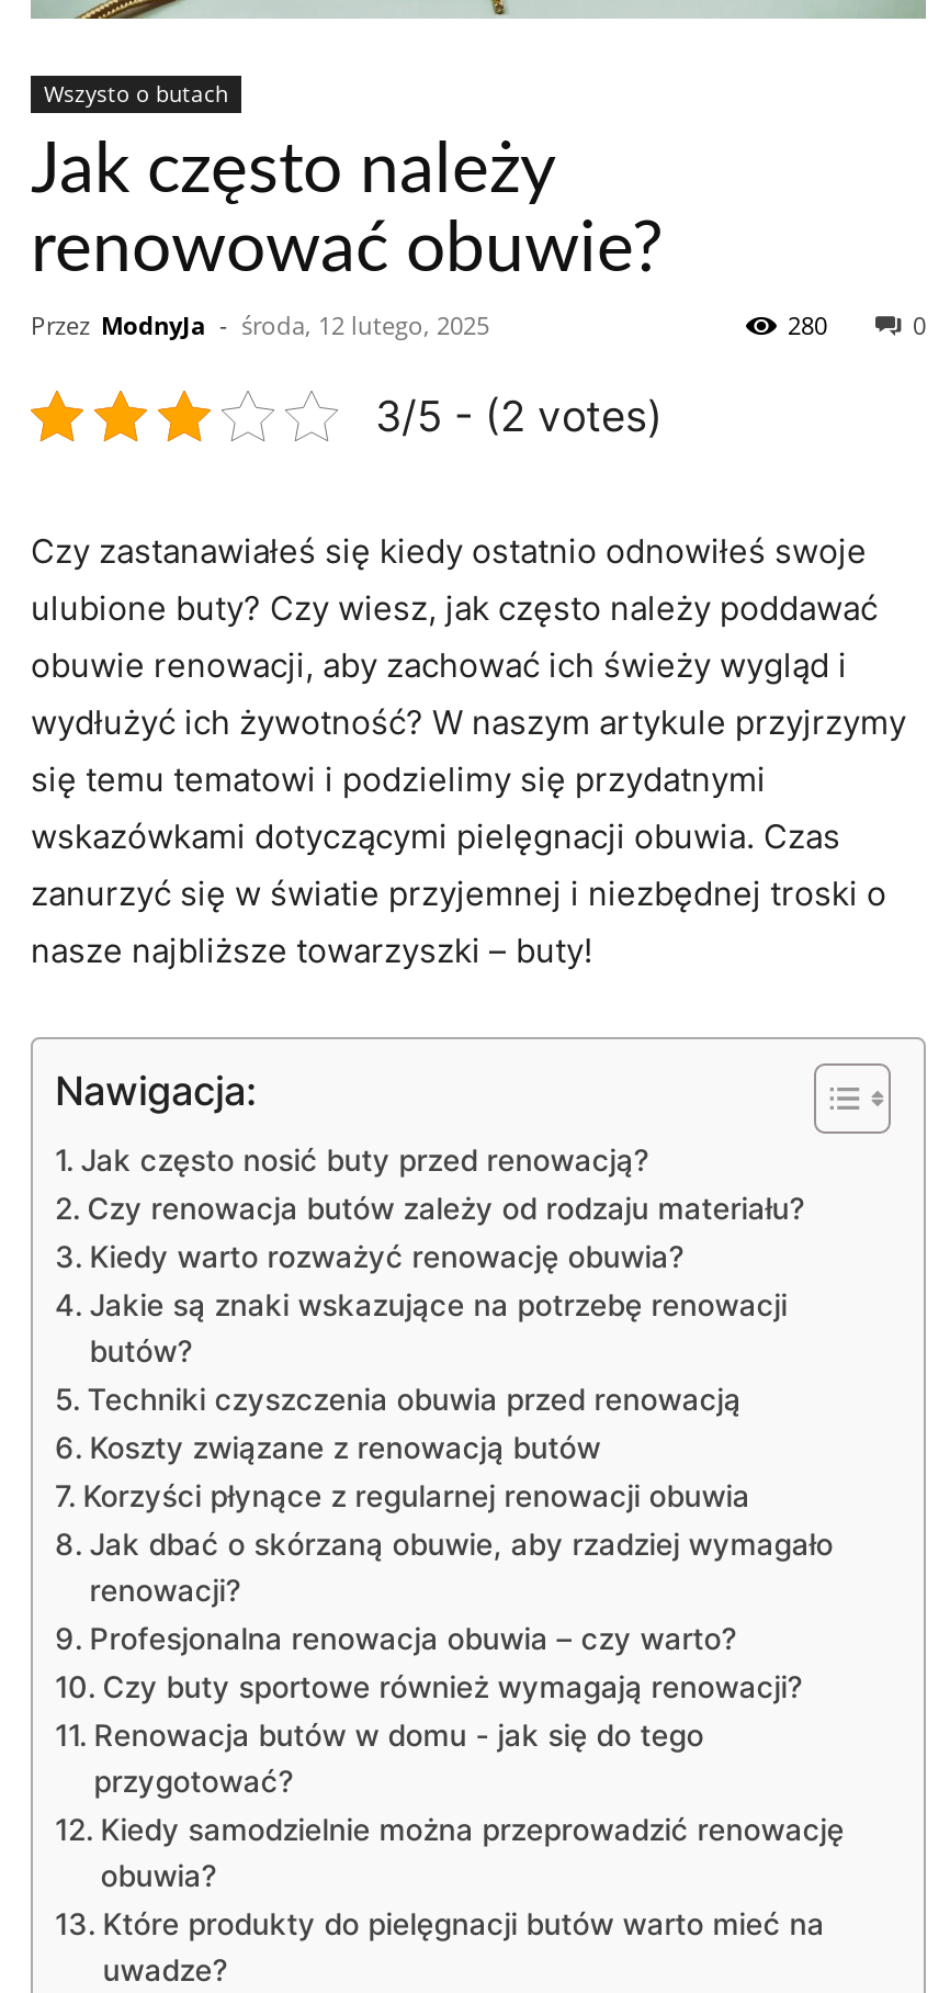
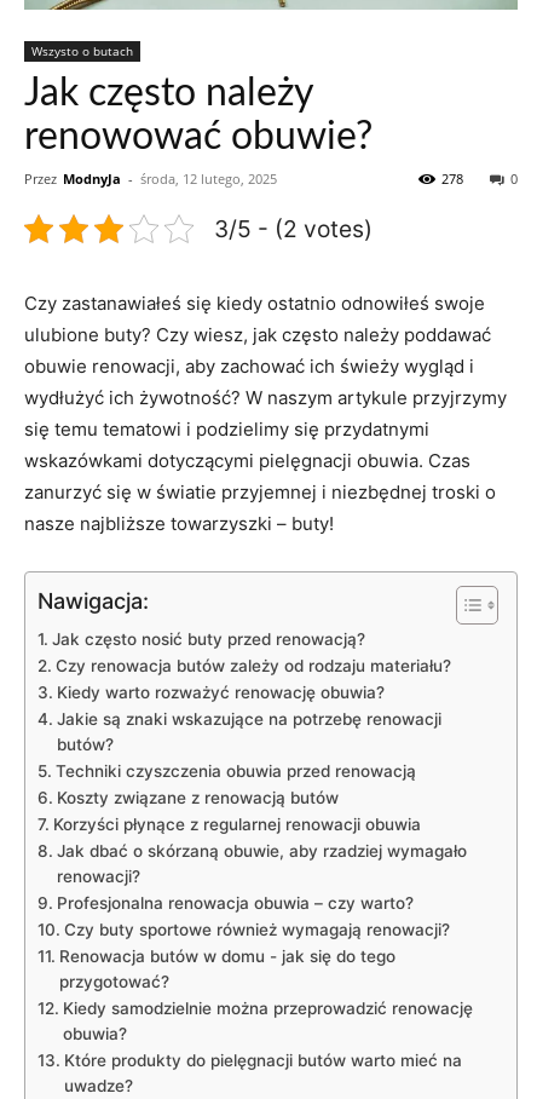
[788,307,827,340] 280 -> [441,169,463,188] 278

